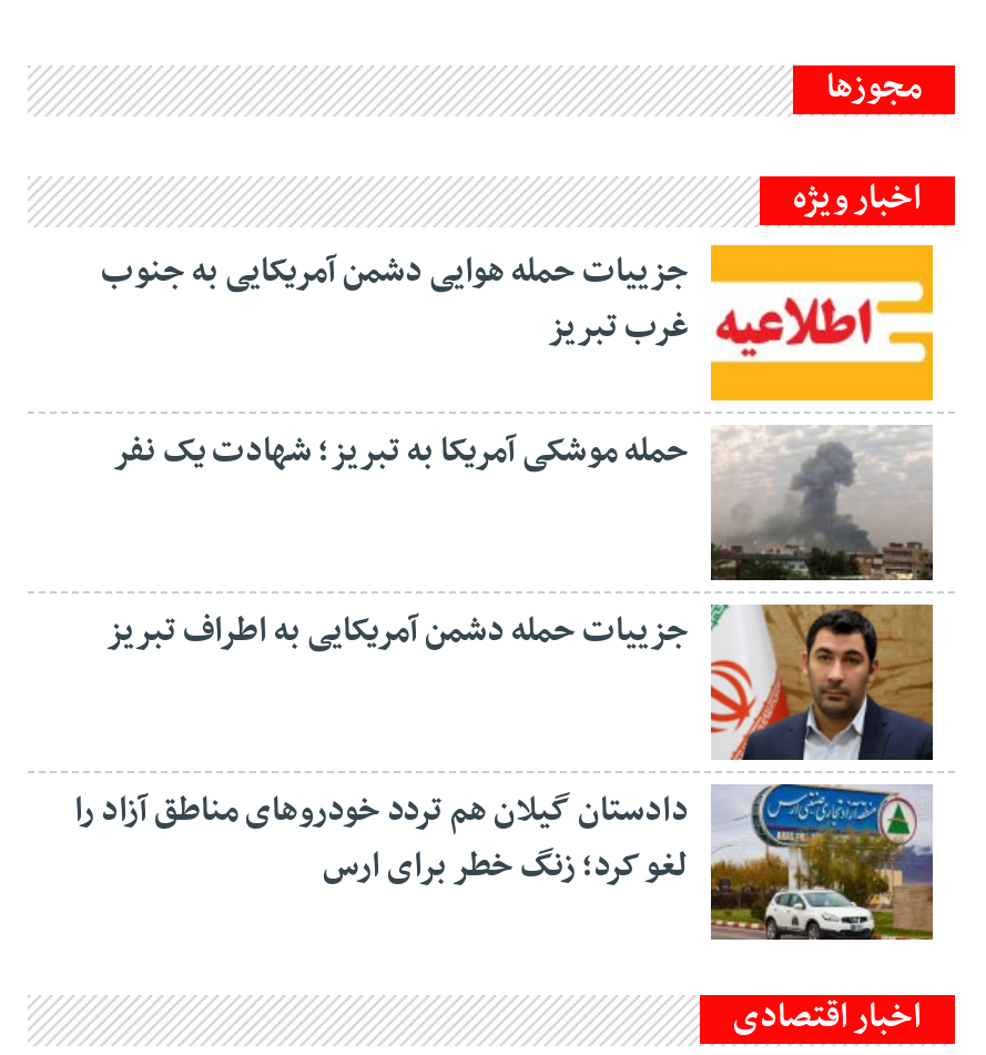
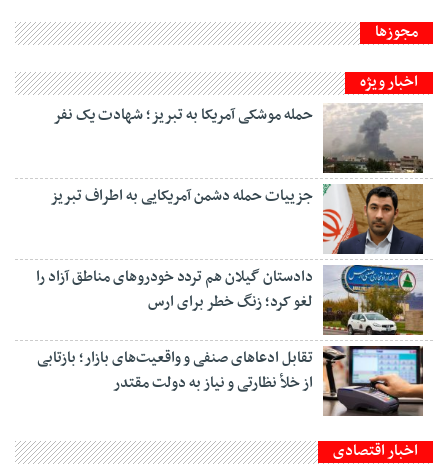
[101,243,935,403] [image] | جزییات حمله هوایی دشمن آمریکایی به جنوب | غرب تبریز -> none
moved [74,416,939,944] -> [36,99,426,337]: [image] | حمله موشکی آمریکا به تبریز؛ شهادت یک نفر | جزییات حمله دشمن آمریکایی به اطراف تبریز | دادستان گیلان هم تردد خودروهای مناطق آزاد را | لغو کرد؛ زنگ خطر برای ارس
none -> [37,345,424,417] [image] | تقابل ادعاهای صنفی و واقعیت‌های بازار؛ بازتابی | از خلأ نظارتی و نیاز به دولت مقتدر

